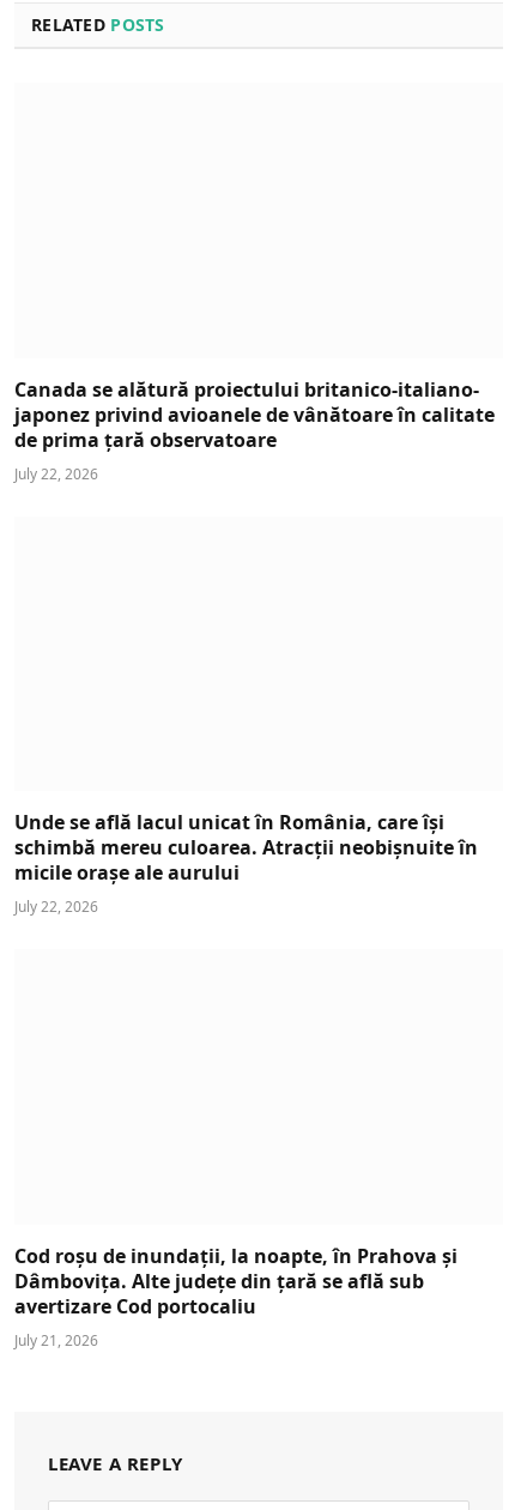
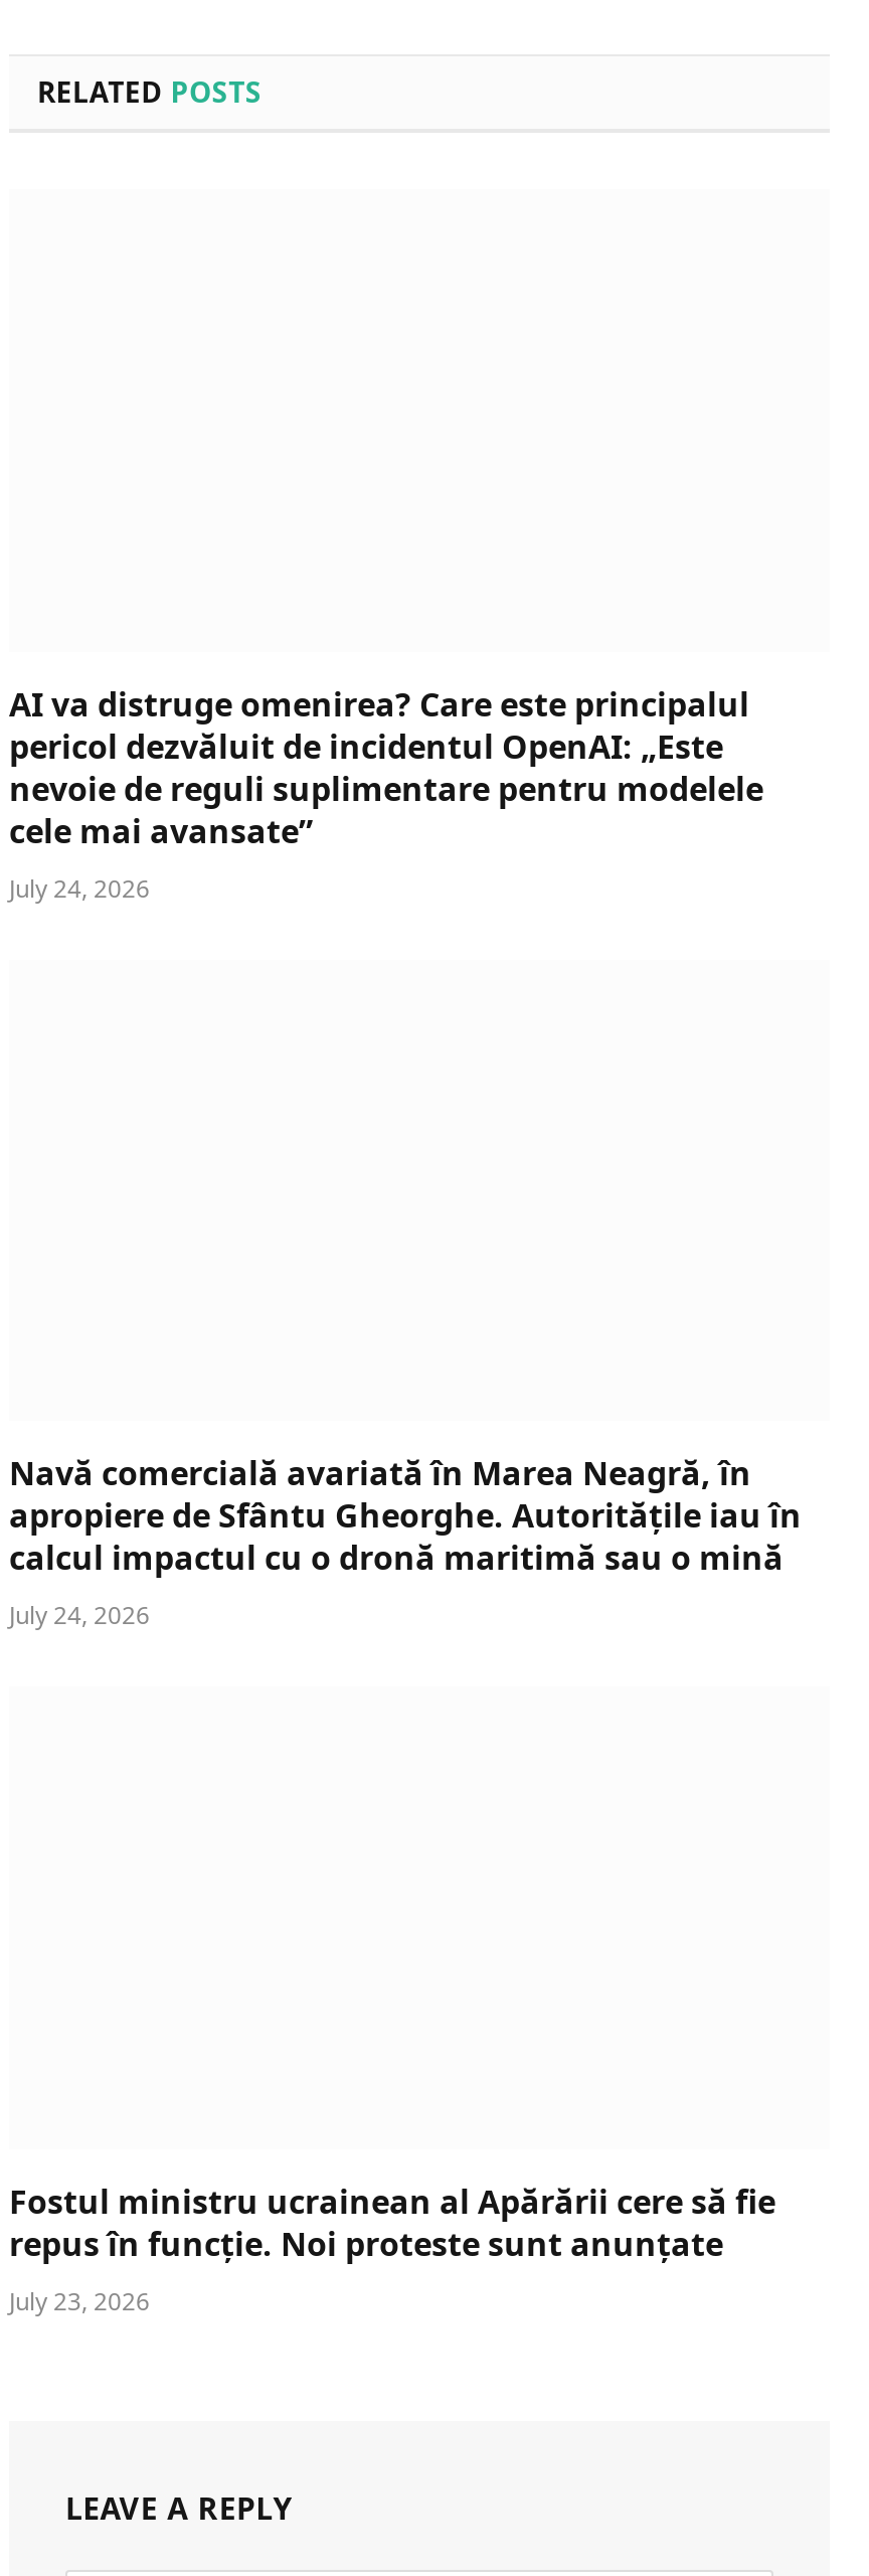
[14,376,495,484] Canada se alătură proiectului britanico-italiano- | japonez privind avioanele de vânătoare în calitate | de prima țară observatoare | July 22, 2026 -> [9,681,763,905] AI va distruge omenirea? Care este principalul | pericol dezvăluit de incidentul OpenAI: „Este | nevoie de reguli suplimentare pentru modelele | cele mai avansate” | July 24, 2026
[14,809,478,917] Unde se află lacul unicat în România, care își | schimbă mereu culoarea. Atracții neobișnuite în | micile orașe ale aurului | July 22, 2026 -> [9,1451,802,1632] Navă comercială avariată în Marea Neagră, în | apropiere de Sfântu Gheorghe. Autoritățile iau în | calcul impactul cu o dronă maritimă sau o mină | July 24, 2026
[14,1242,458,1350] Cod roșu de inundații, la noapte, în Prahova și | Dâmbovița. Alte județe din țară se află sub | avertizare Cod portocaliu | July 21, 2026 -> [9,2179,775,2318] Fostul ministru ucrainean al Apărării cere să fie | repus în funcție. Noi proteste sunt anunțate | July 23, 2026

